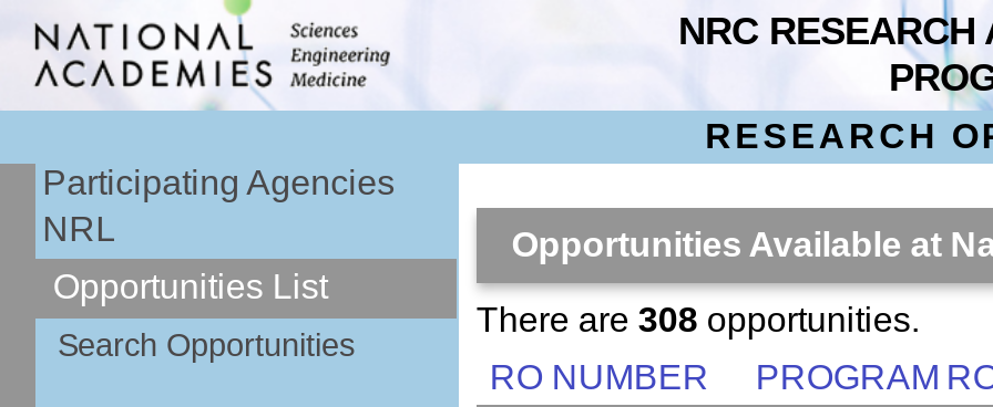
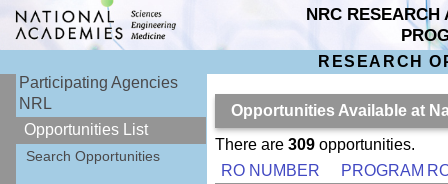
[476,301,920,338] There are 308 opportunities. -> [215,136,415,153] There are 309 opportunities.

